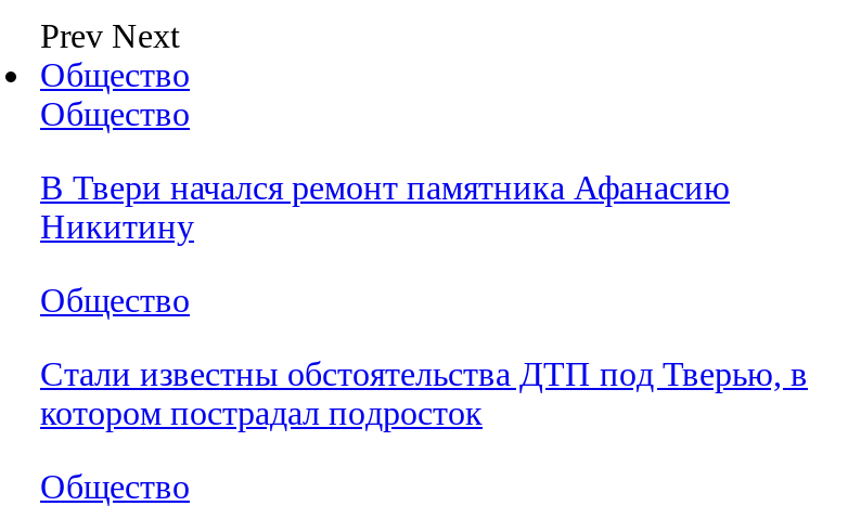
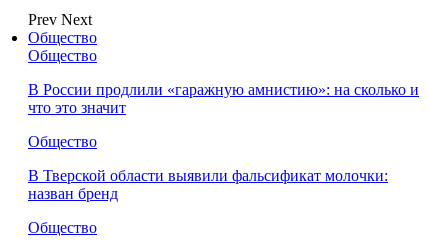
[40,169,730,245] В Твери начался ремонт памятника Афанасию | Никитину -> [28,81,419,116] В России продлили «гаражную амнистию»: на сколько и | что это значит
[40,355,808,431] Стали известны обстоятельства ДТП под Тверью, в | котором пострадал подросток -> [28,167,388,202] В Тверской области выявили фальсификат молочки: | назван бренд

